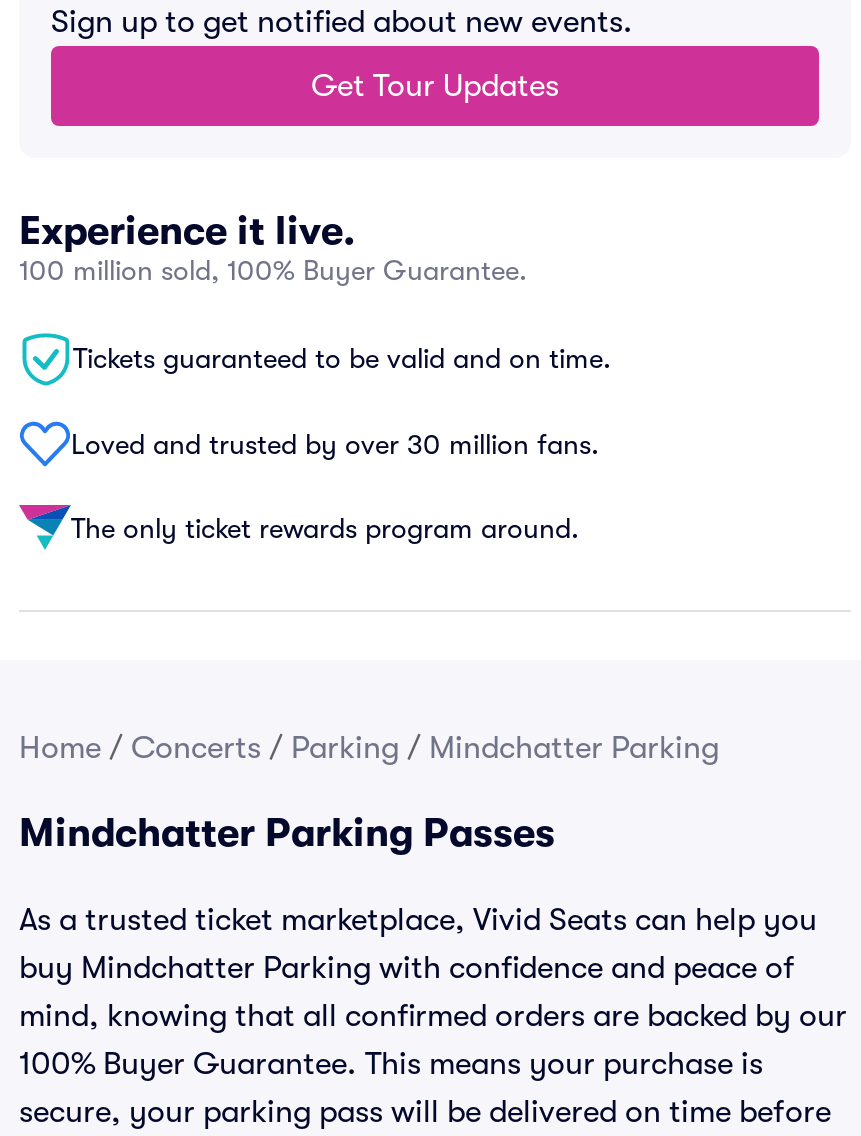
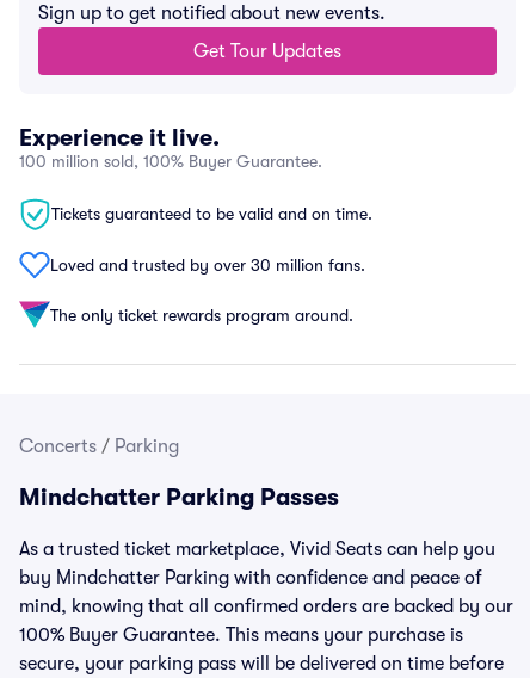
[19,730,719,766] Home / Concerts / Parking / Mindchatter Parking -> [19,436,179,457] Concerts / Parking

